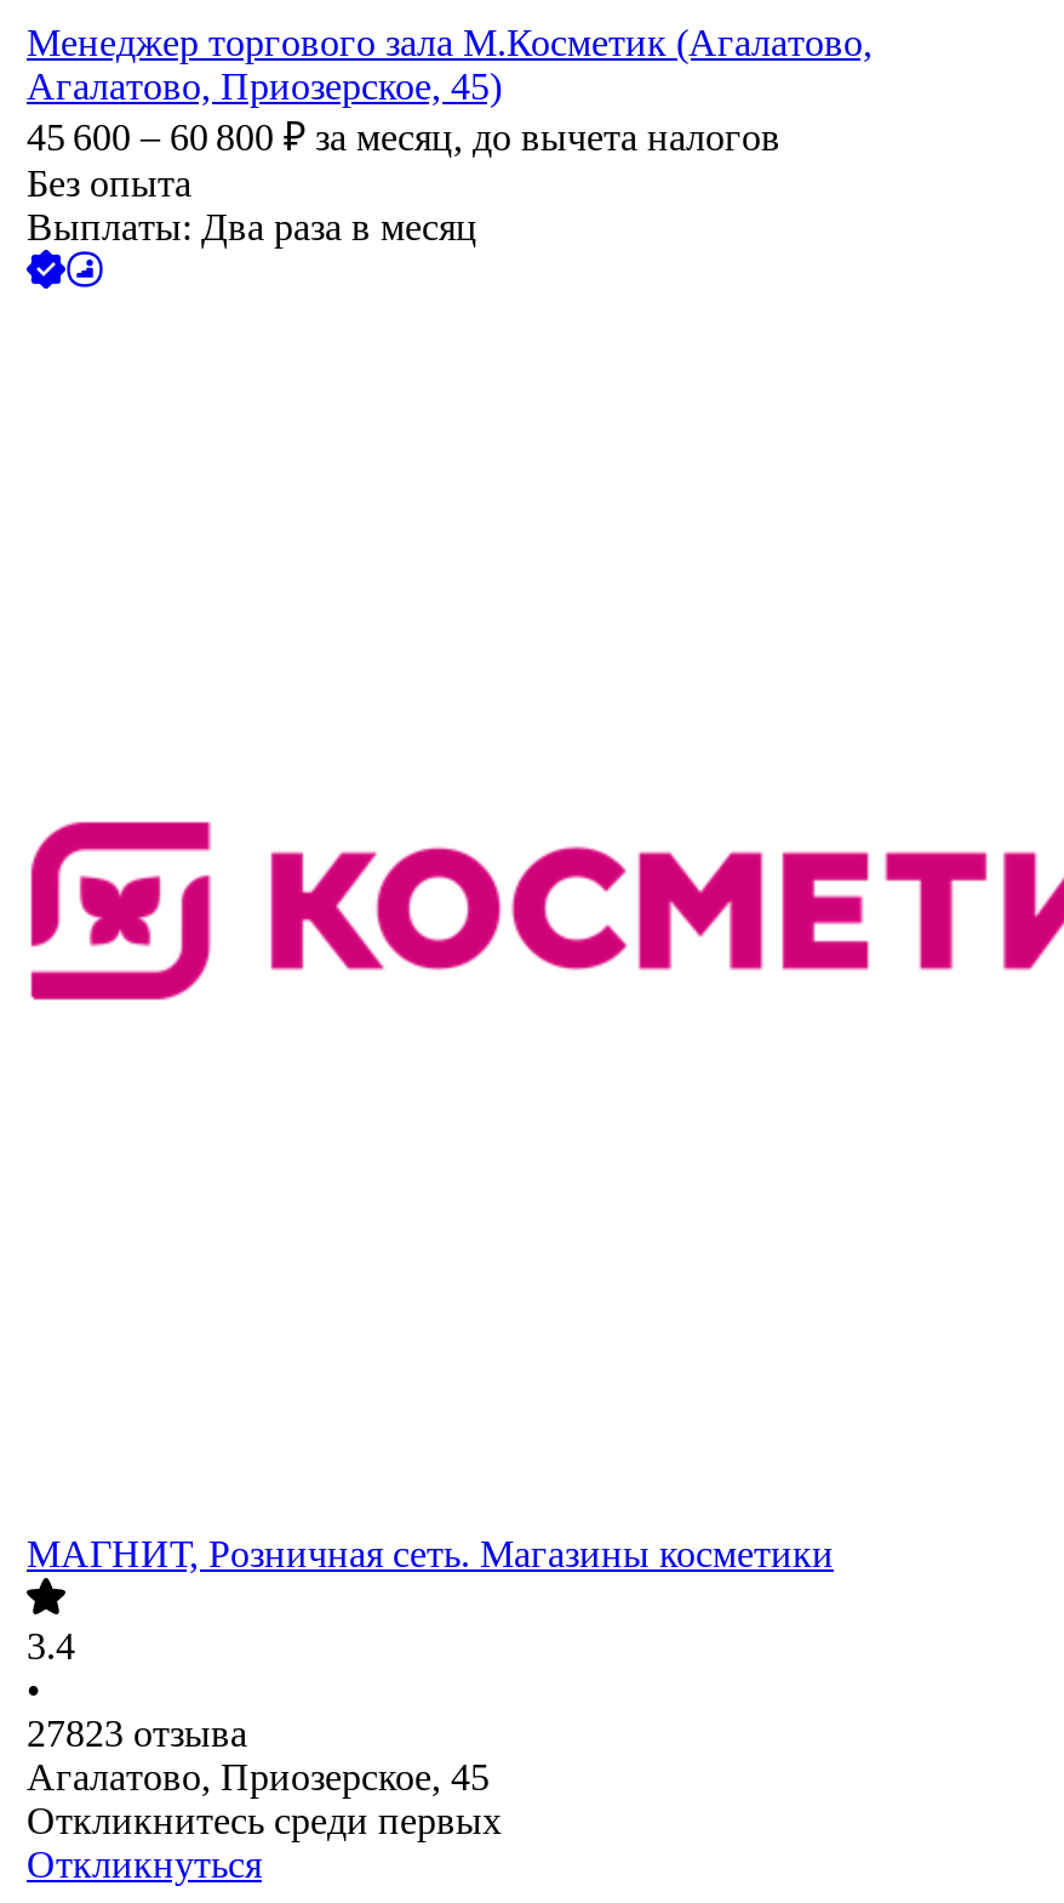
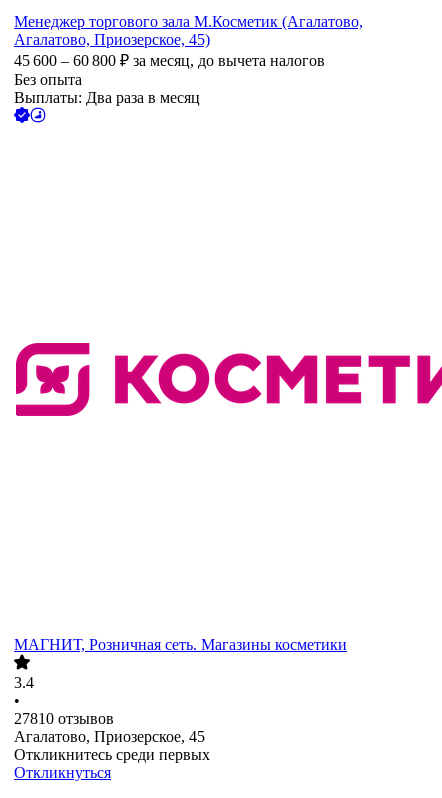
[27,1713,247,1755] 27823 отзыва -> [14,710,114,727] 27810 отзывов

